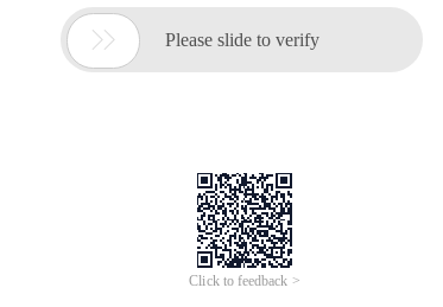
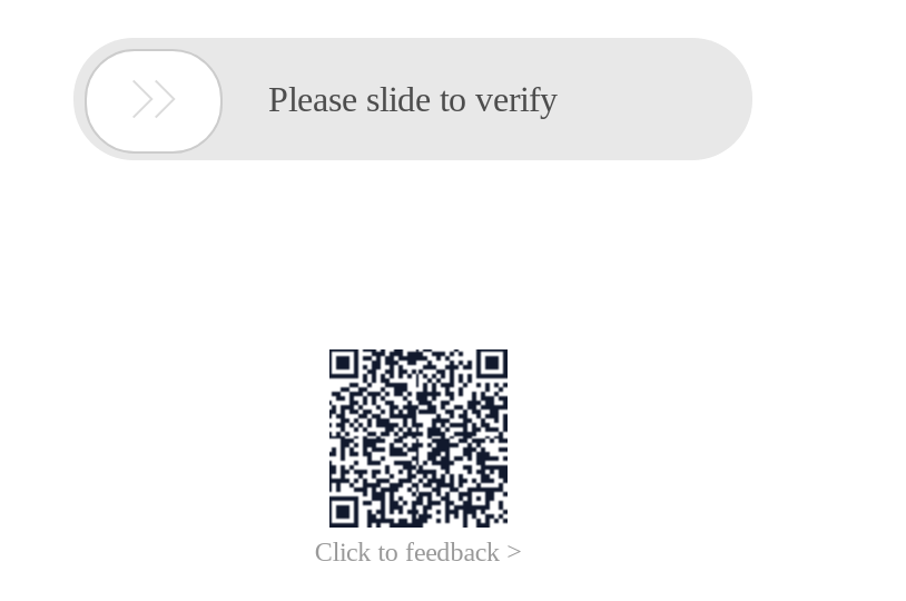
[197,173,292,269] [image] -> [329,347,510,530] [image]

